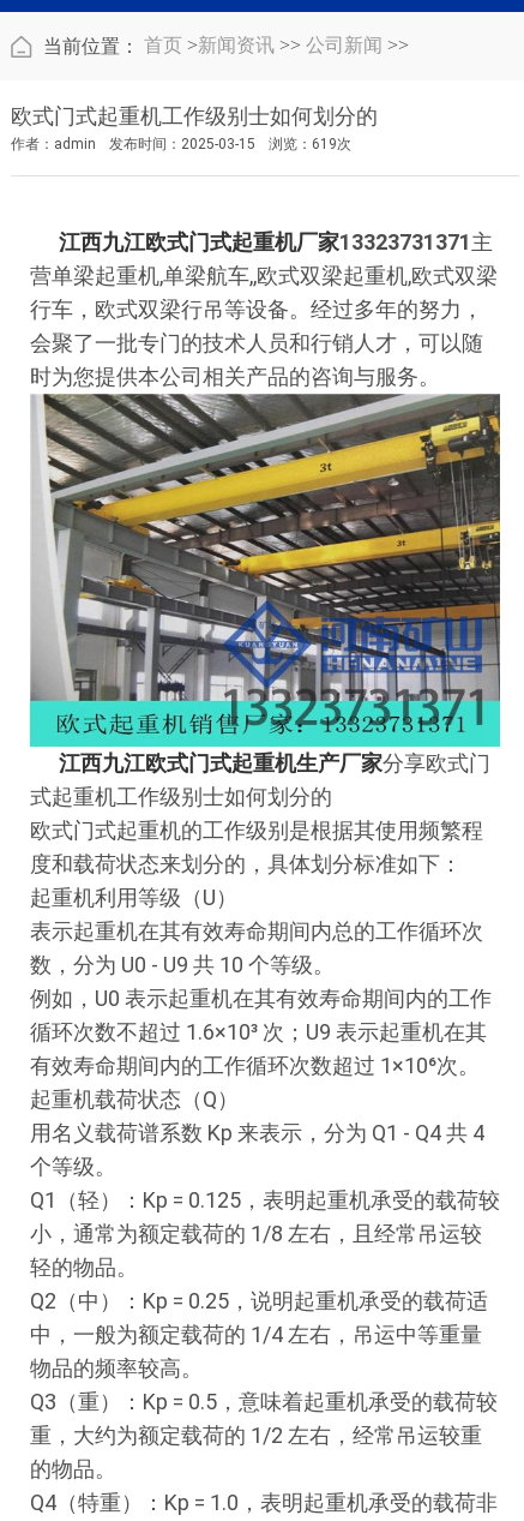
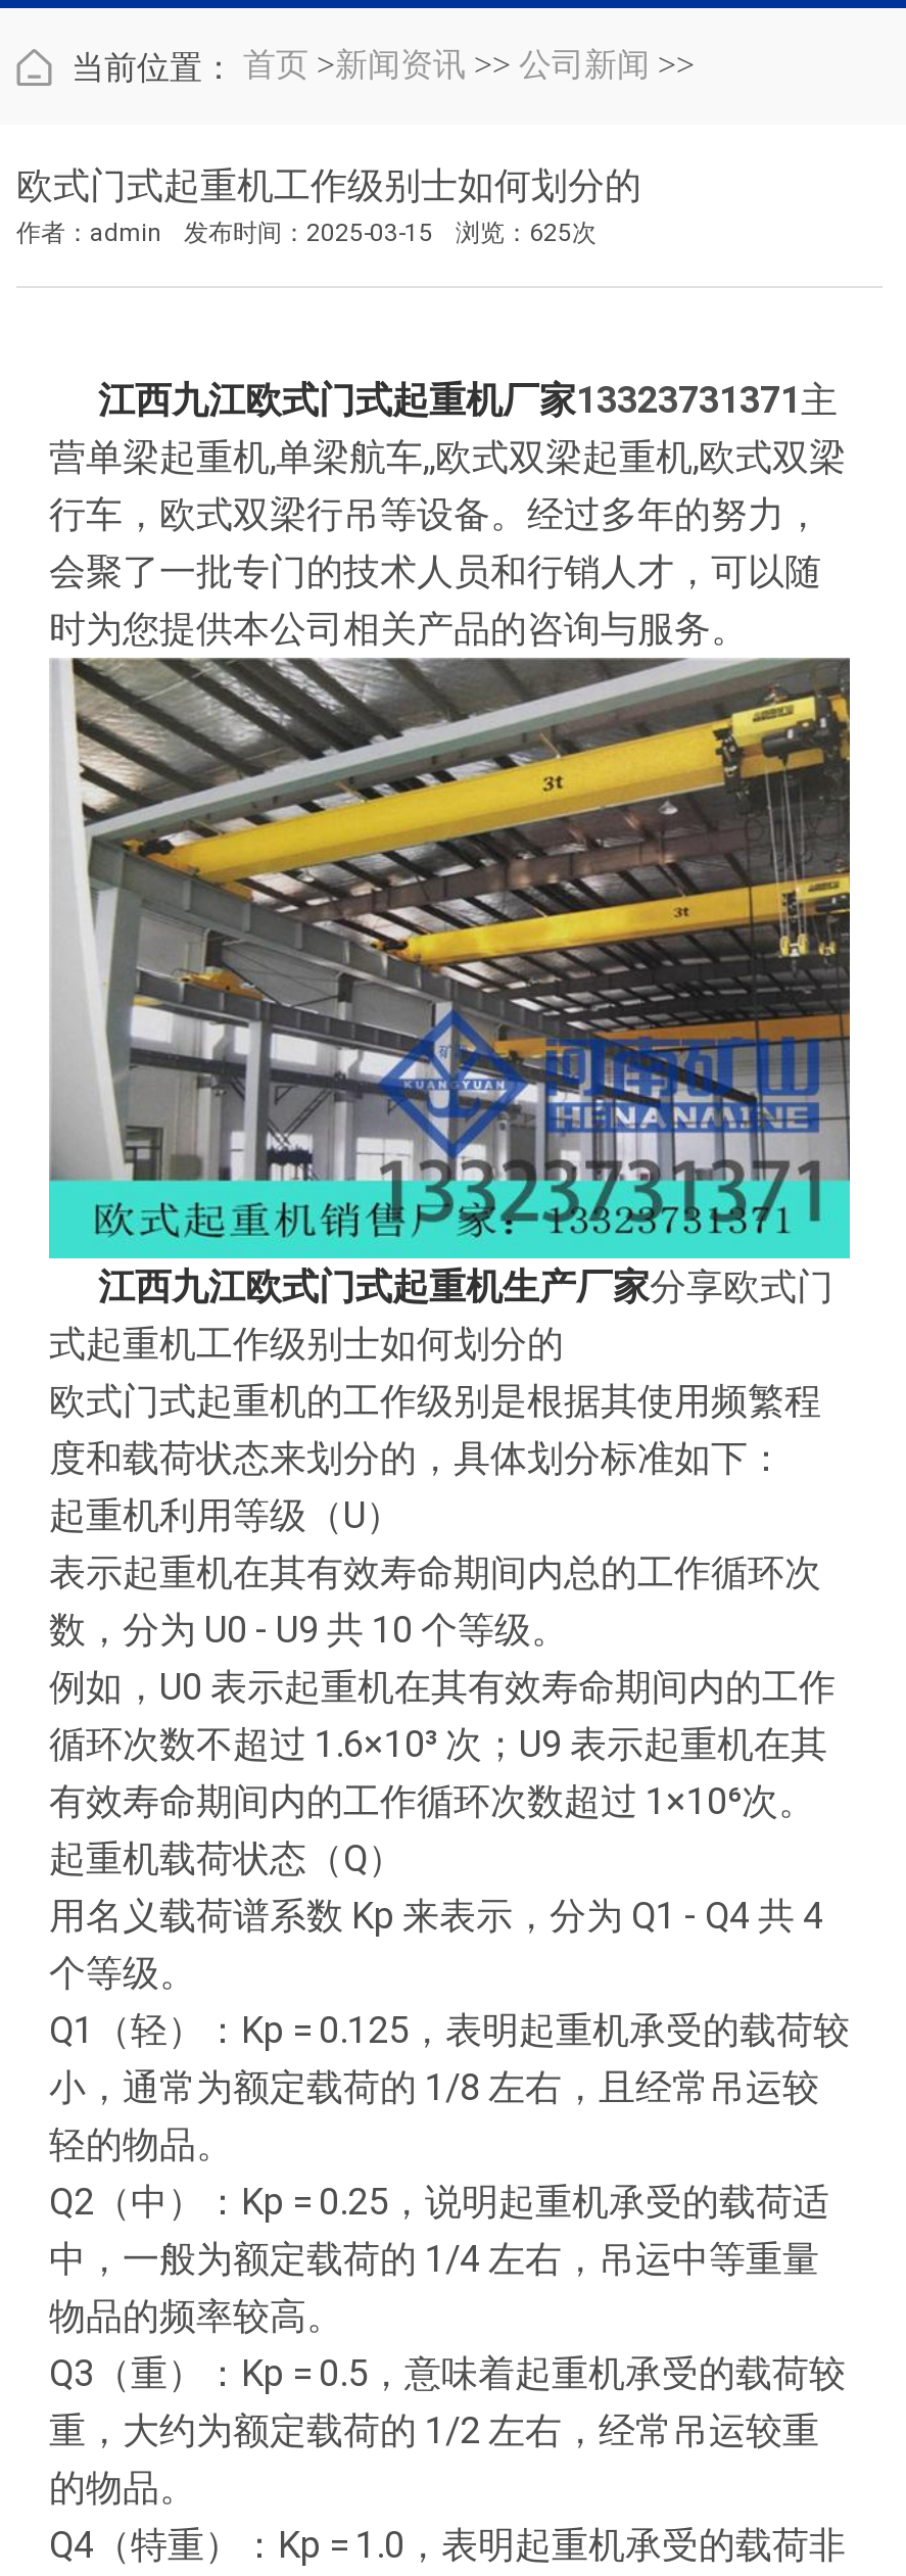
[11,136,351,153] 作者：admin 发布时间：2025-03-15 浏览：619次 -> [16,219,597,248] 作者：admin 发布时间：2025-03-15 浏览：625次

